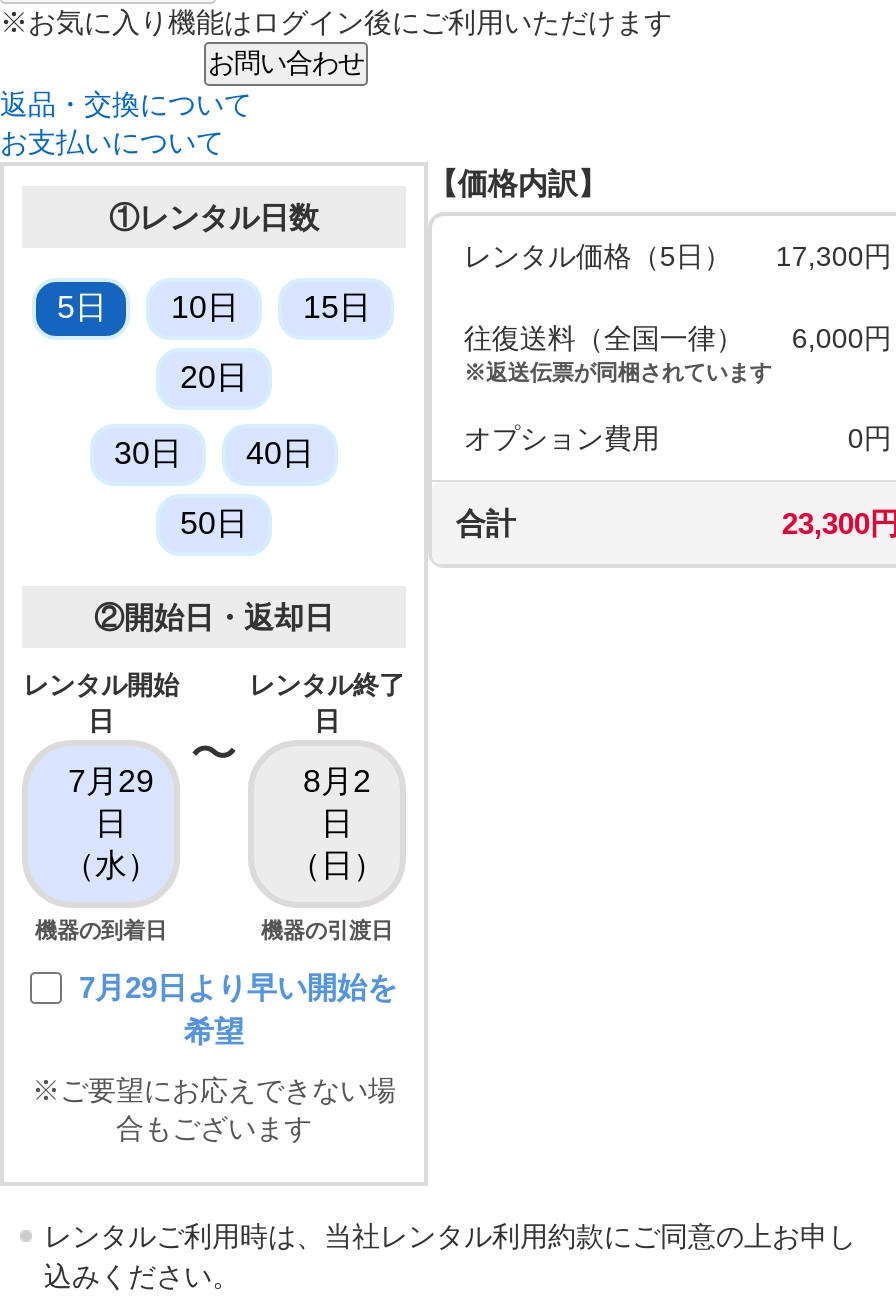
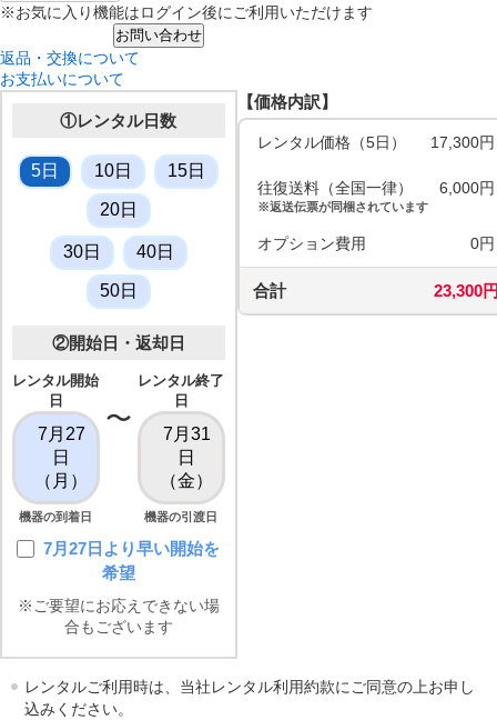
[68,763,154,797] 7月29 -> [38,424,85,443] 7月27
[303,763,371,797] 8月2 -> [163,424,211,443] 7月31
[63,847,159,881] （水） -> [35,471,88,489] （月）
[289,847,385,881] （日） -> [160,471,214,489] （金）
[79,970,397,1004] 7月29日より早い開始を -> [44,539,220,558] 7月27日より早い開始を

